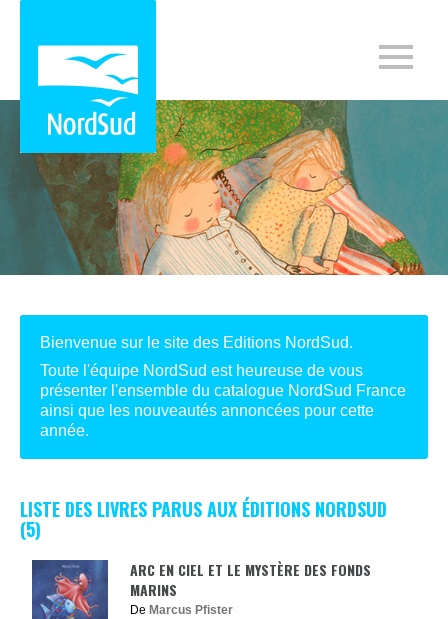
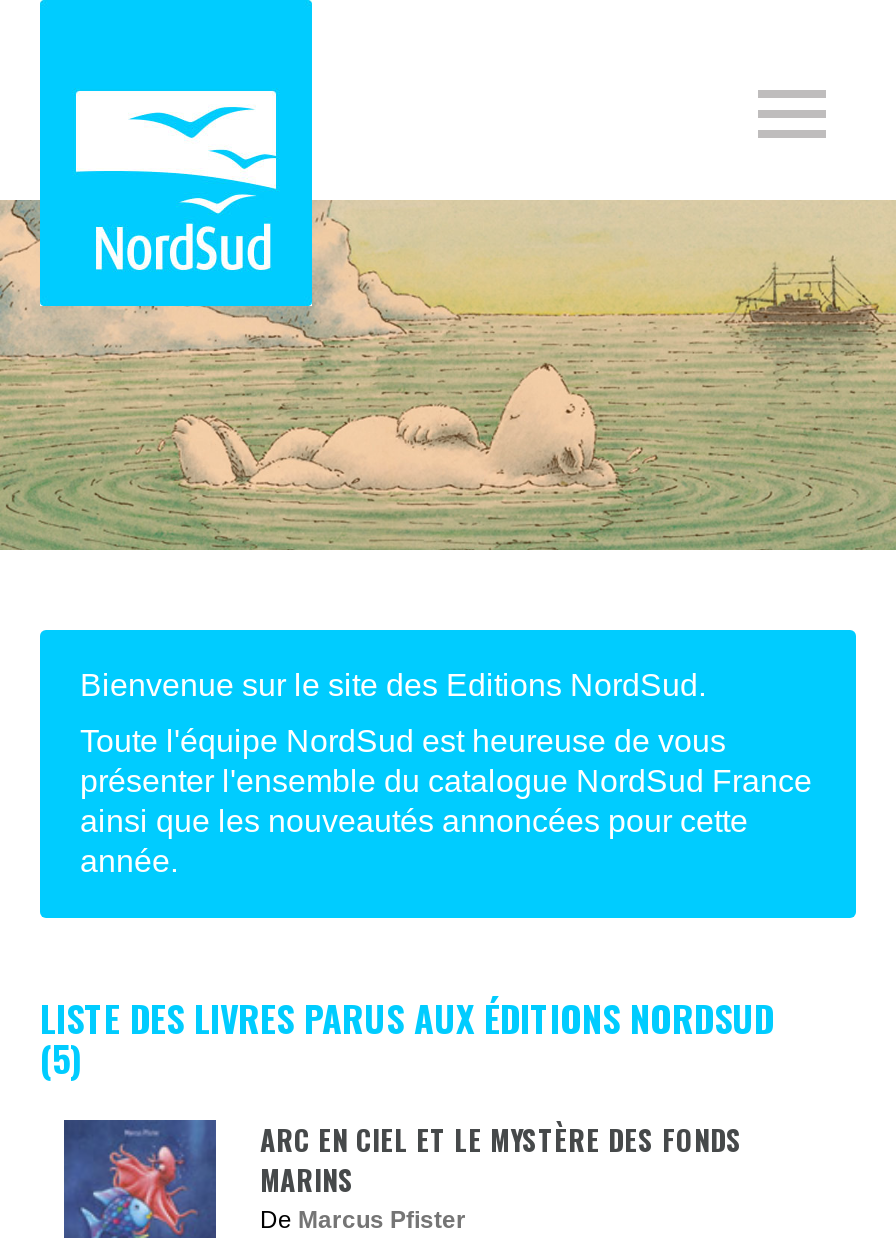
[3,99,445,275] [image] -> [6,200,890,552] [image]

